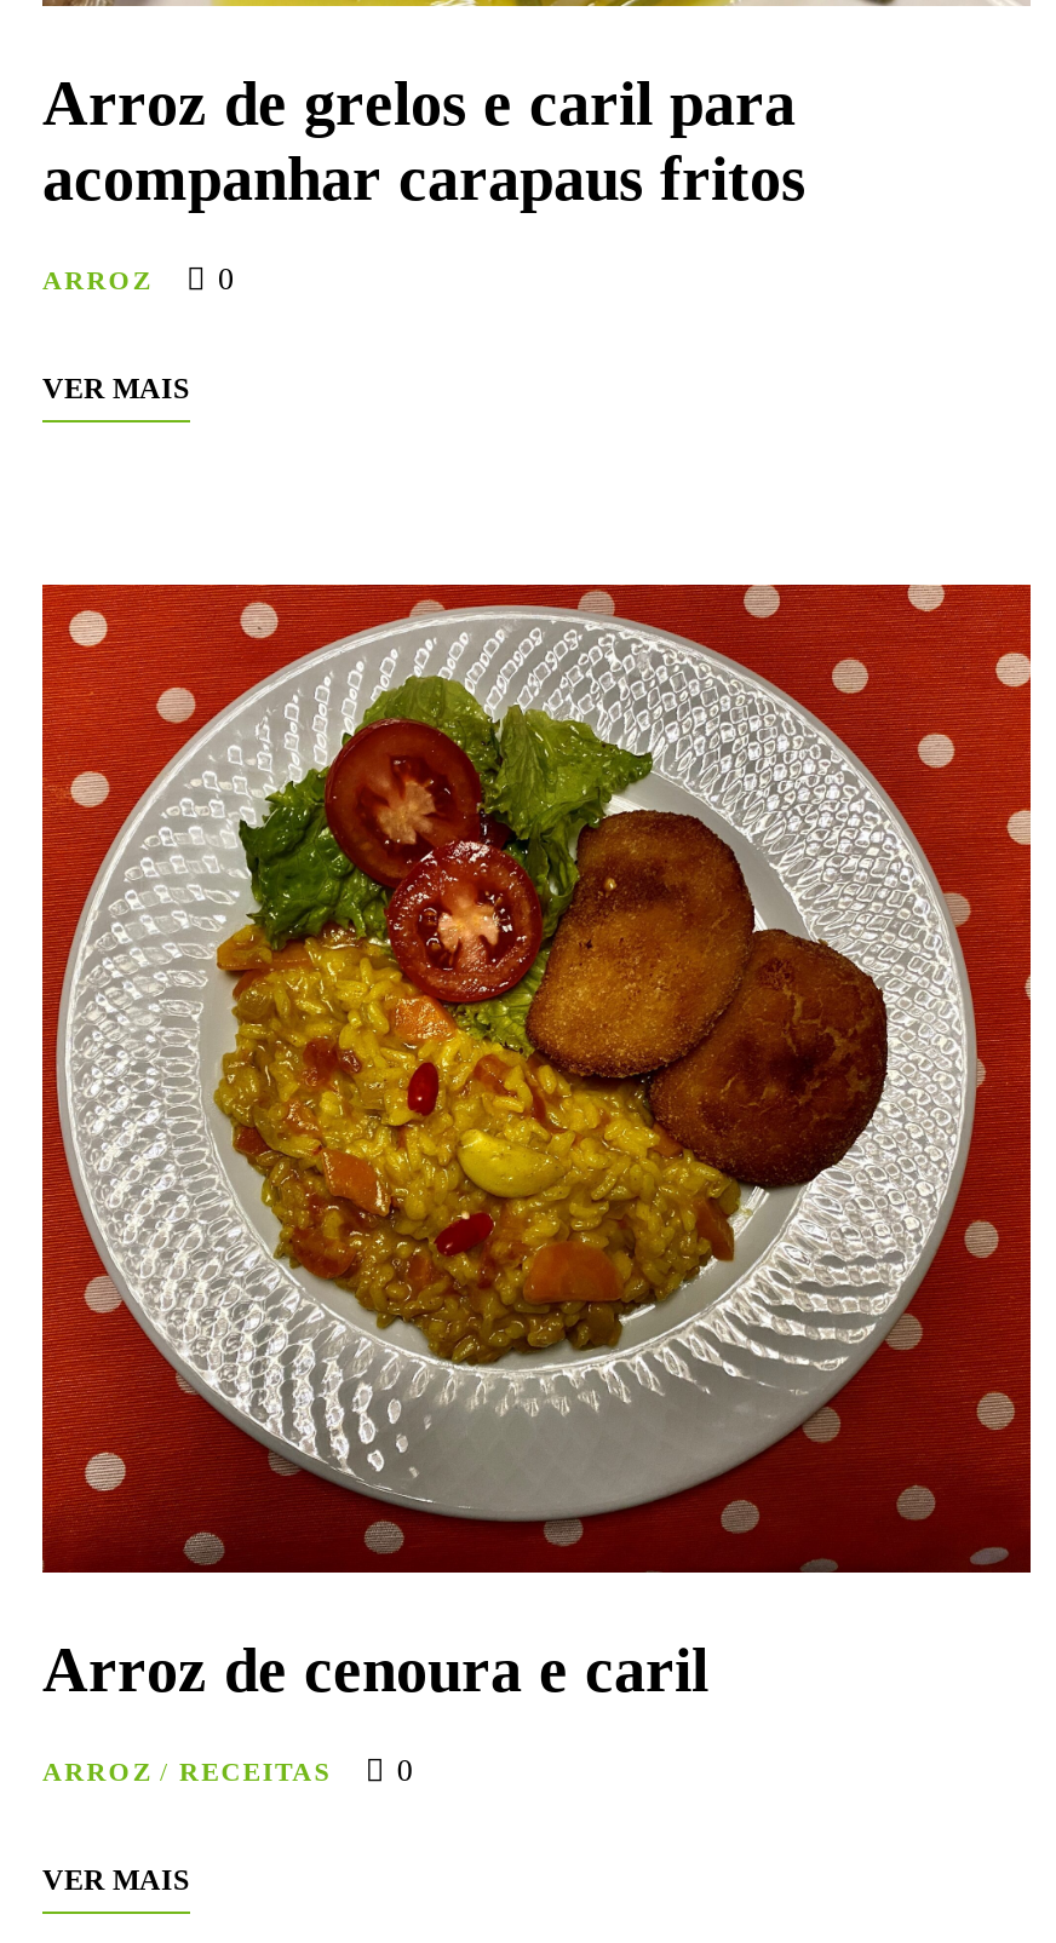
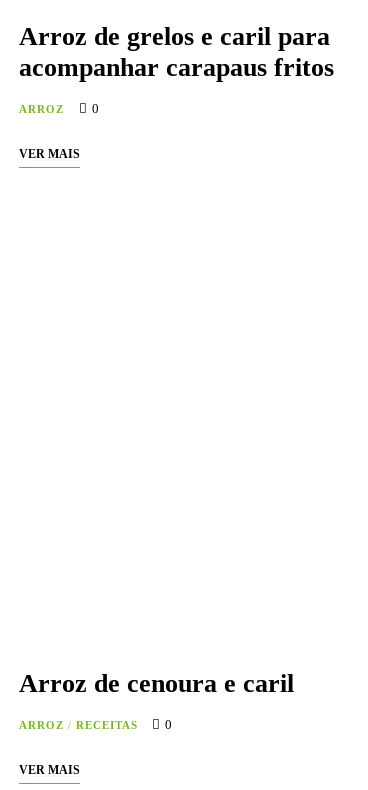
[40,581,1033,1576] [image] -> none

